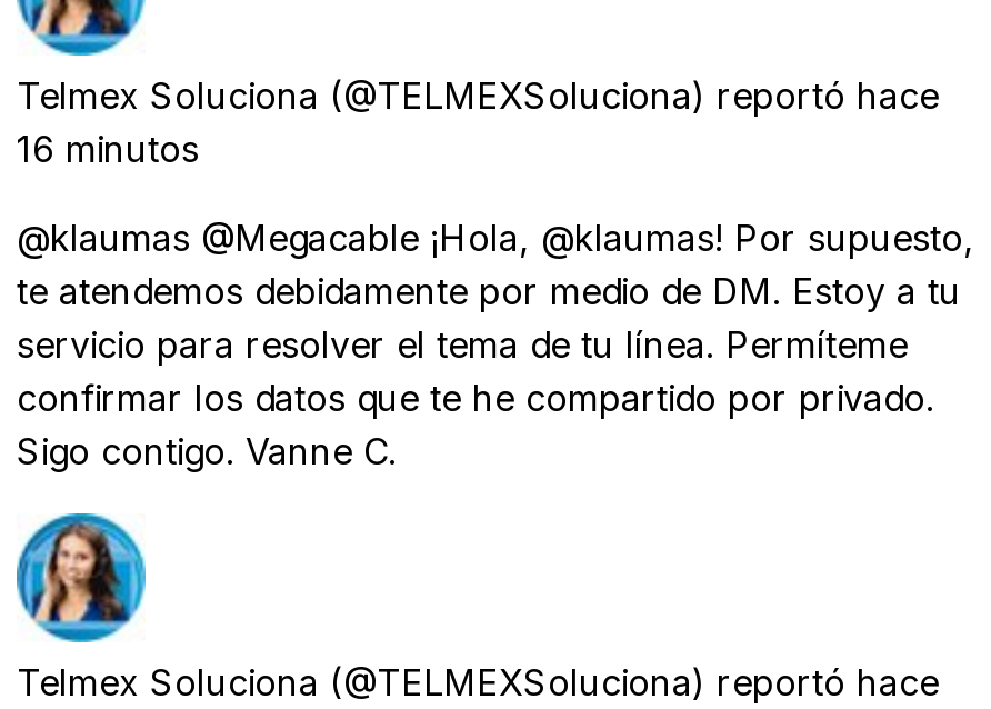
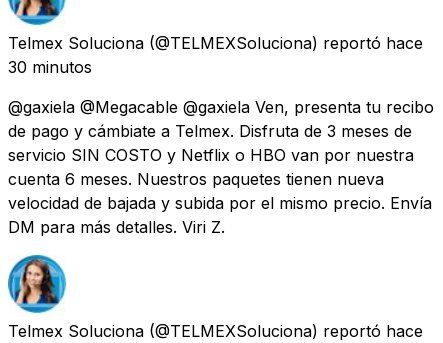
[17,126,199,171] 16 minutos -> [8,57,92,77] 30 minutos
[17,215,974,473] @klaumas @Megacable ¡Hola, @klaumas! Por supuesto, | te atendemos debidamente por medio de DM. Estoy a tu | servicio para resolver el tema de tu línea. Permíteme | confirmar los datos que te he compartido por privado. | Sigo contigo. Vanne C. -> [8,97,434,237] @gaxiela @Megacable @gaxiela Ven, presenta tu recibo | de pago y cámbiate a Telmex. Disfruta de 3 meses de | servicio SIN COSTO y Netflix o HBO van por nuestra | cuenta 6 meses. Nuestros paquetes tienen nueva | velocidad de bajada y subida por el mismo precio. Envía | DM para más detalles. Viri Z.

